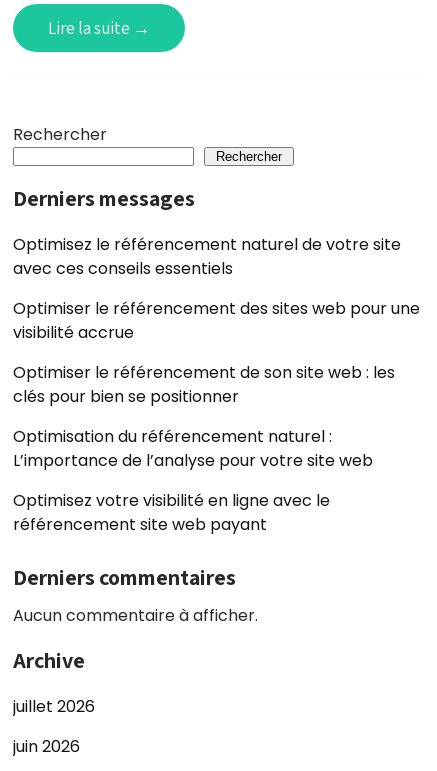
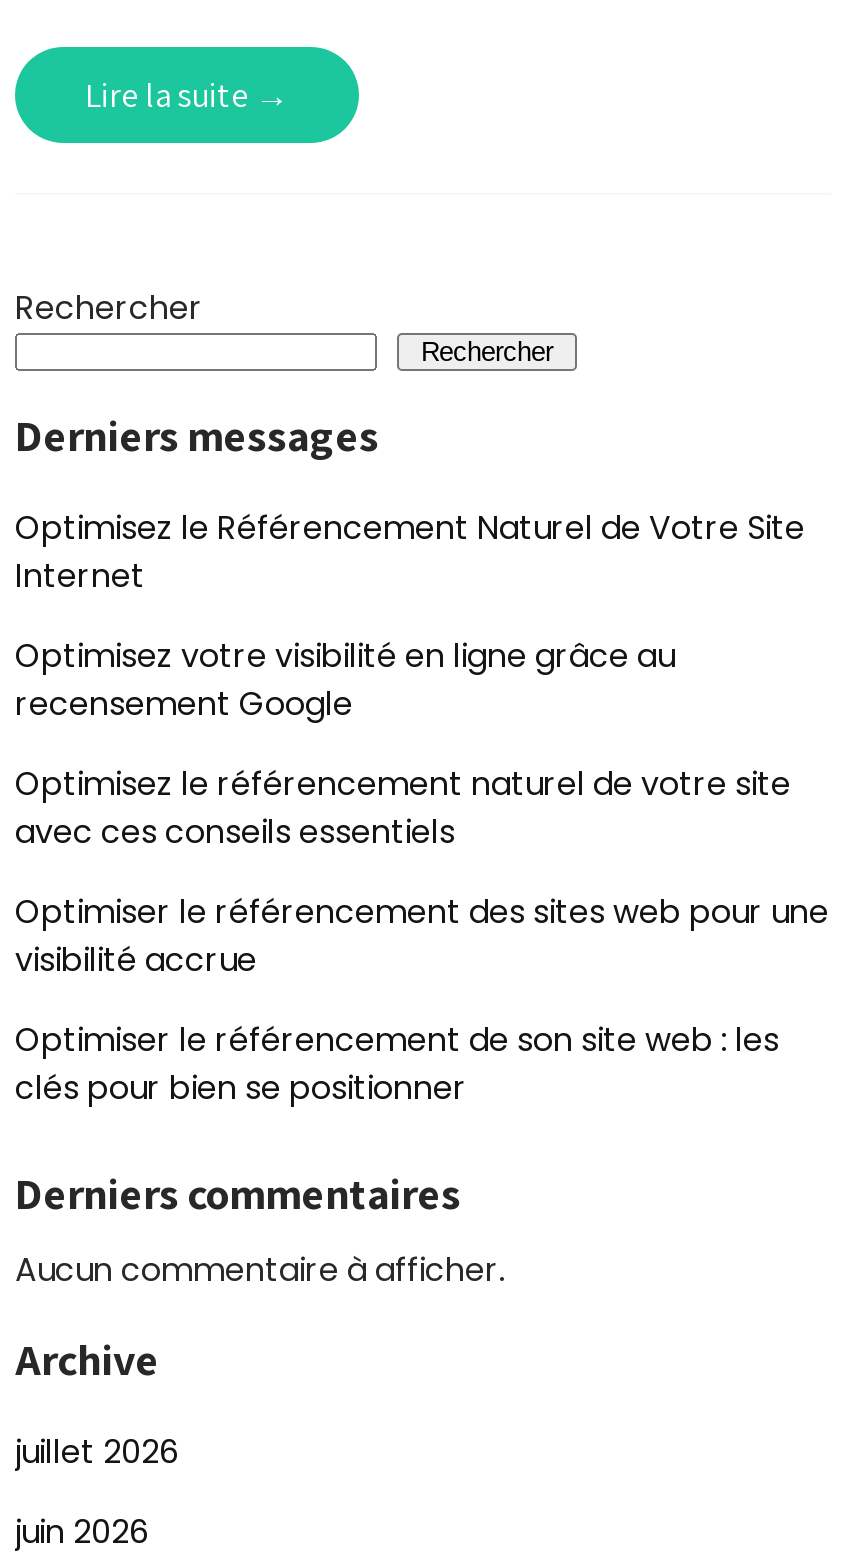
none -> [15,505,805,727] Optimisez le Référencement Naturel de Votre Site | Internet | Optimisez votre visibilité en ligne grâce au | recensement Google
moved [13,233,420,408] -> [15,761,829,1111]: Optimisez le référencement naturel de votre site | avec ces conseils essentiels | Optimiser le référencement des sites web pour une | visibilité accrue | Optimiser le référencement de son site web : les | clés pour bien se positionner
[13,425,373,536] Optimisation du référencement naturel : | L’importance de l’analyse pour votre site web | Optimisez votre visibilité en ligne avec le | référencement site web payant -> none

